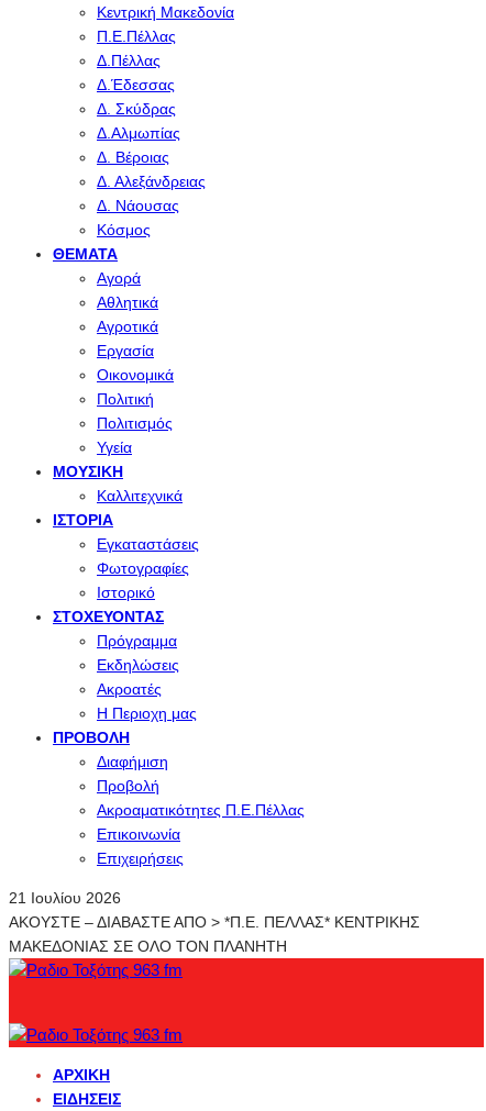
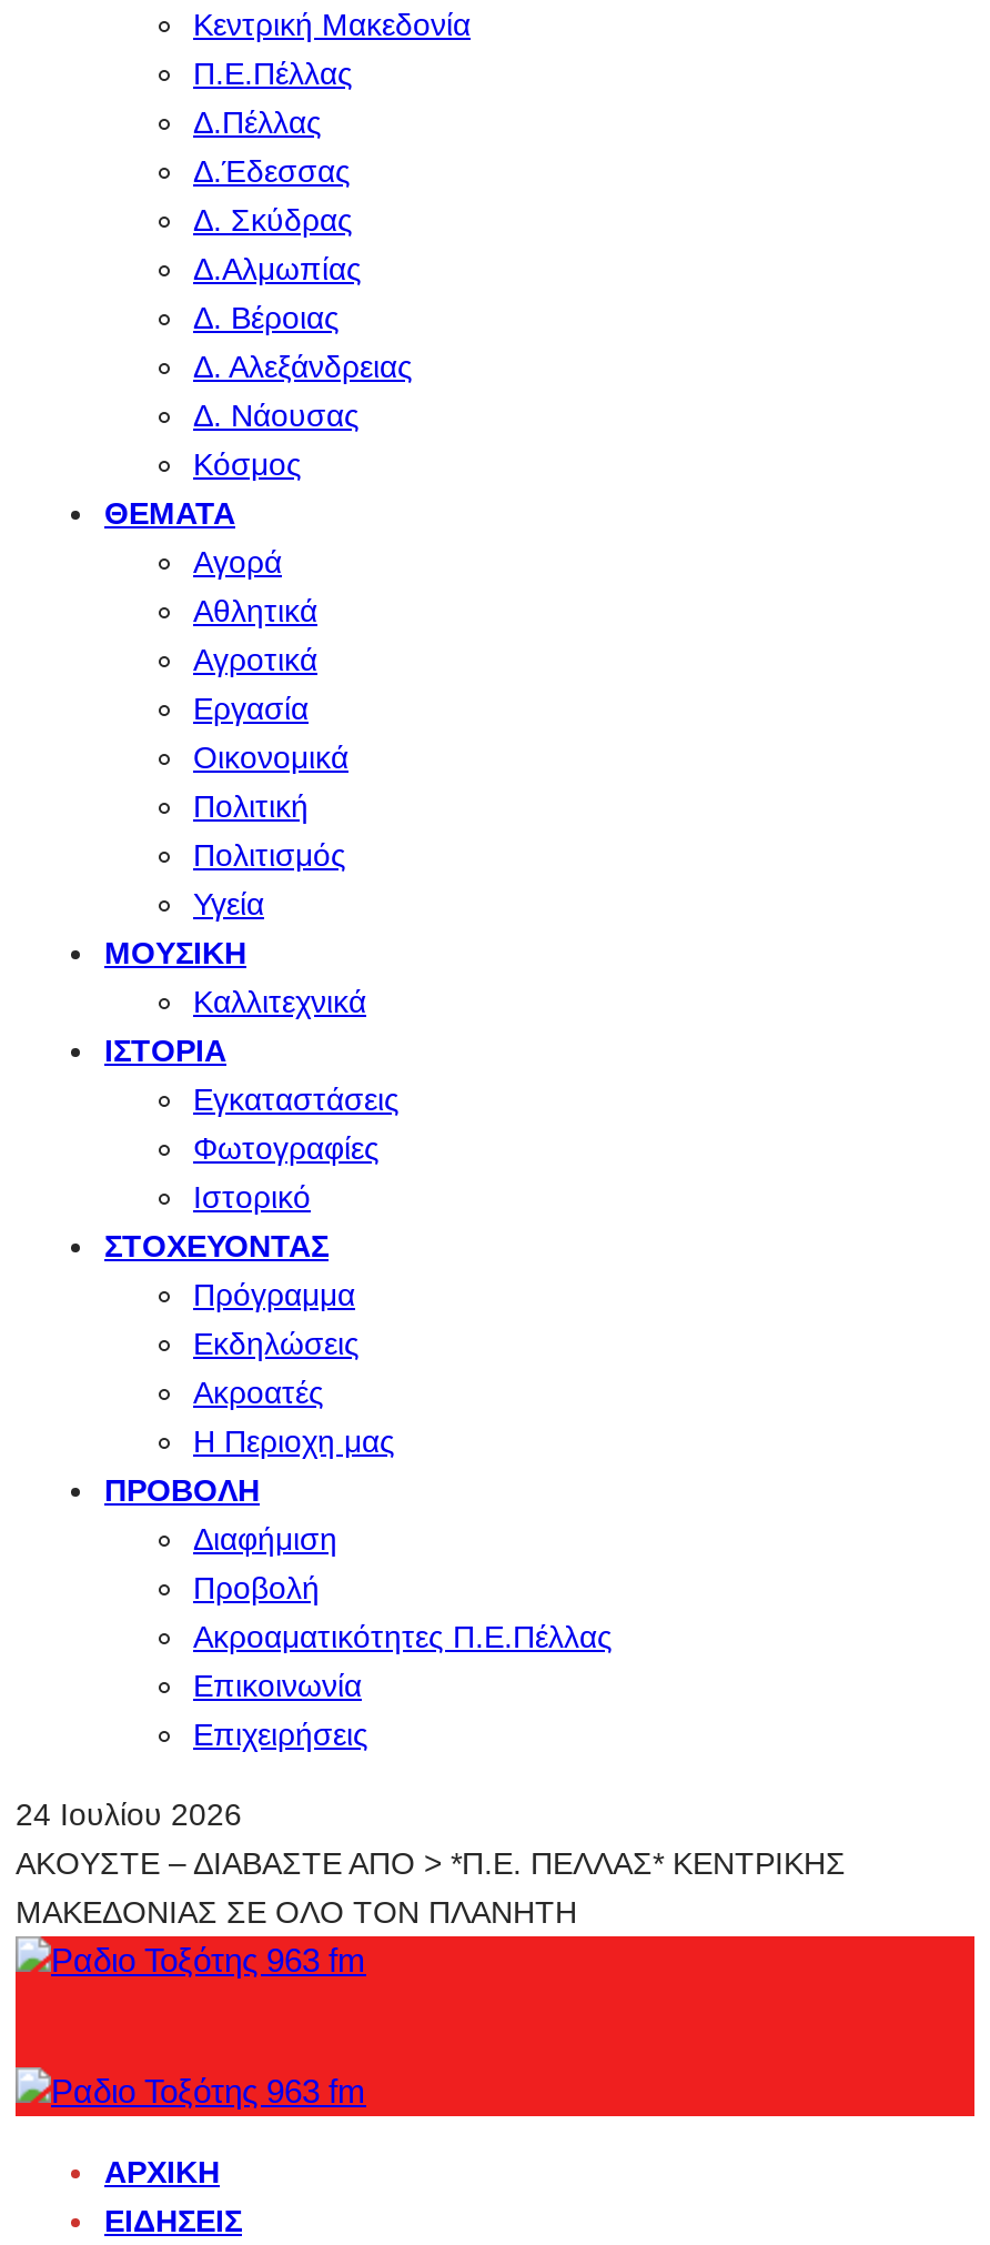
[9,889,121,907] 21 Ιουλίου 2026 -> [16,1796,242,1832] 24 Ιουλίου 2026

